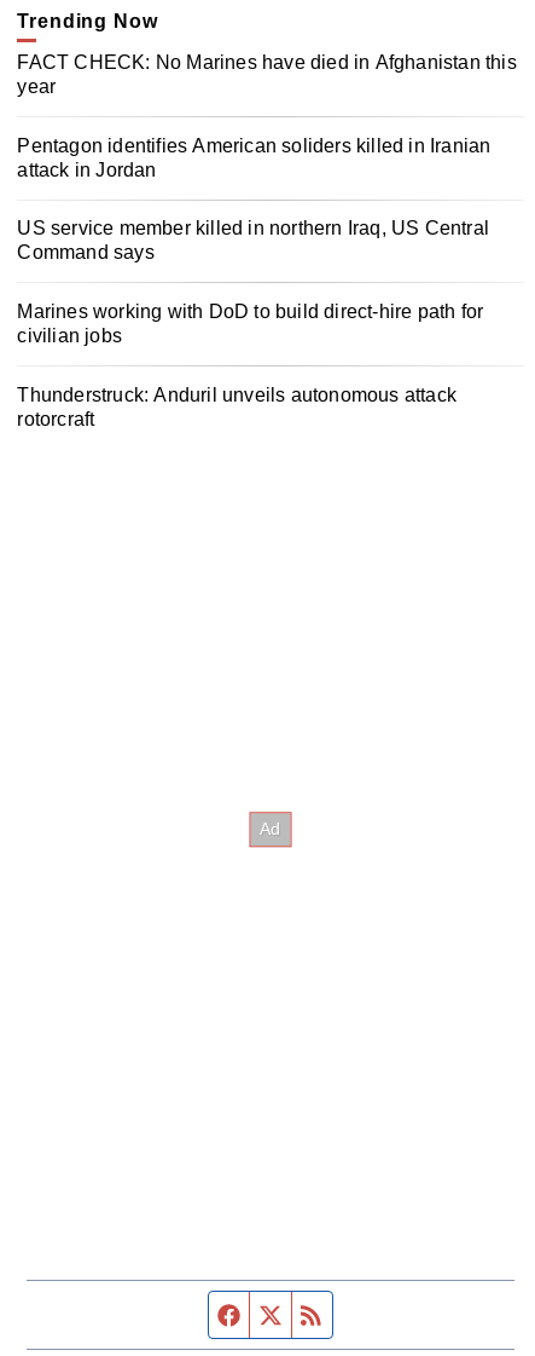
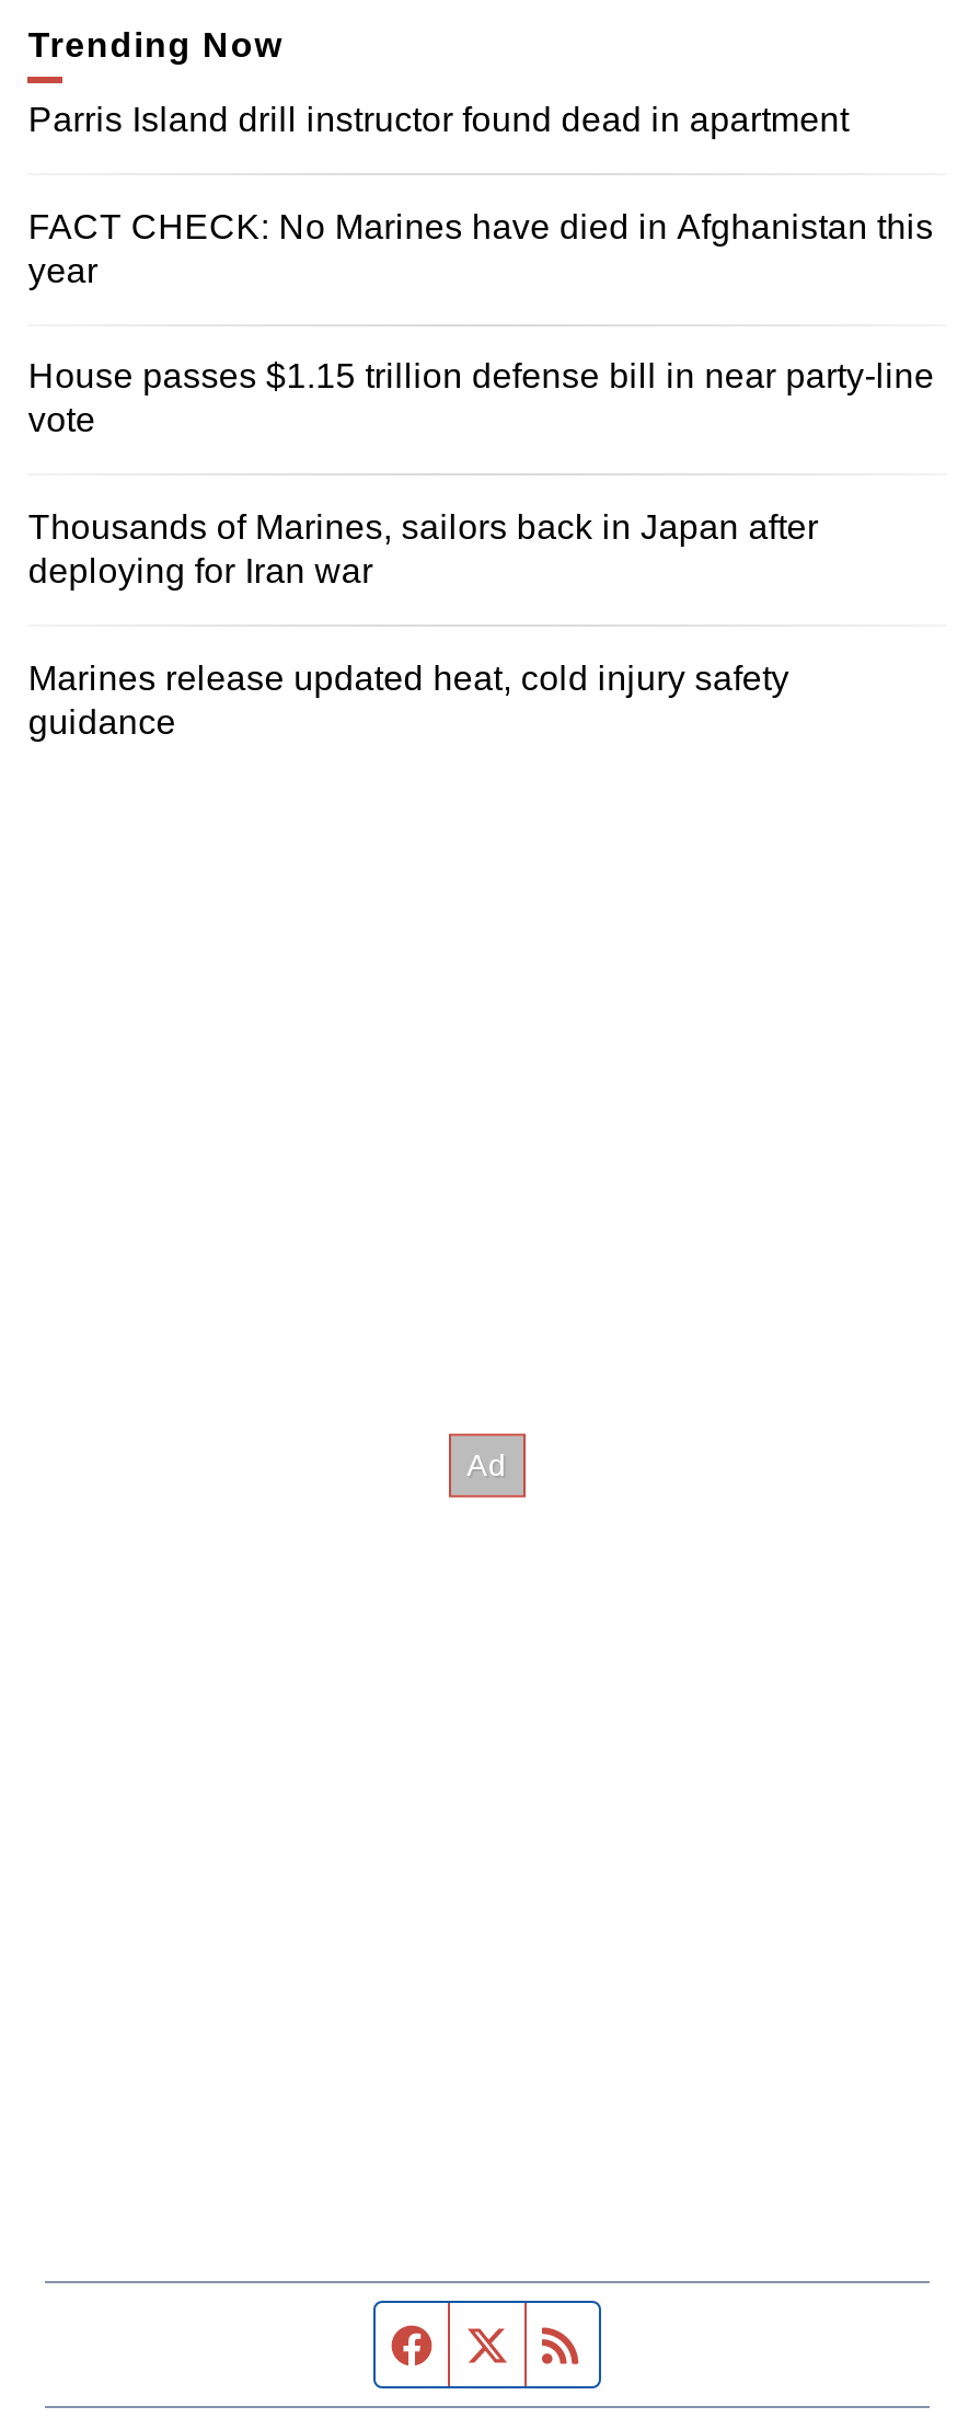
none -> [28,101,849,138] Parris Island drill instructor found dead in apartment
moved [17,52,517,97] -> [28,208,934,289]: FACT CHECK: No Marines have died in Afghanistan this | year
[17,135,491,430] Pentagon identifies American soliders killed in Iranian | attack in Jordan | US service member killed in northern Iraq, US Central | Command says | Marines working with DoD to build direct-hire path for | civilian jobs | Thunderstruck: Anduril unveils autonomous attack | rotorcraft -> [28,358,934,741] House passes $1.15 trillion defense bill in near party-line | vote | Thousands of Marines, sailors back in Japan after | deploying for Iran war | Marines release updated heat, cold injury safety | guidance

